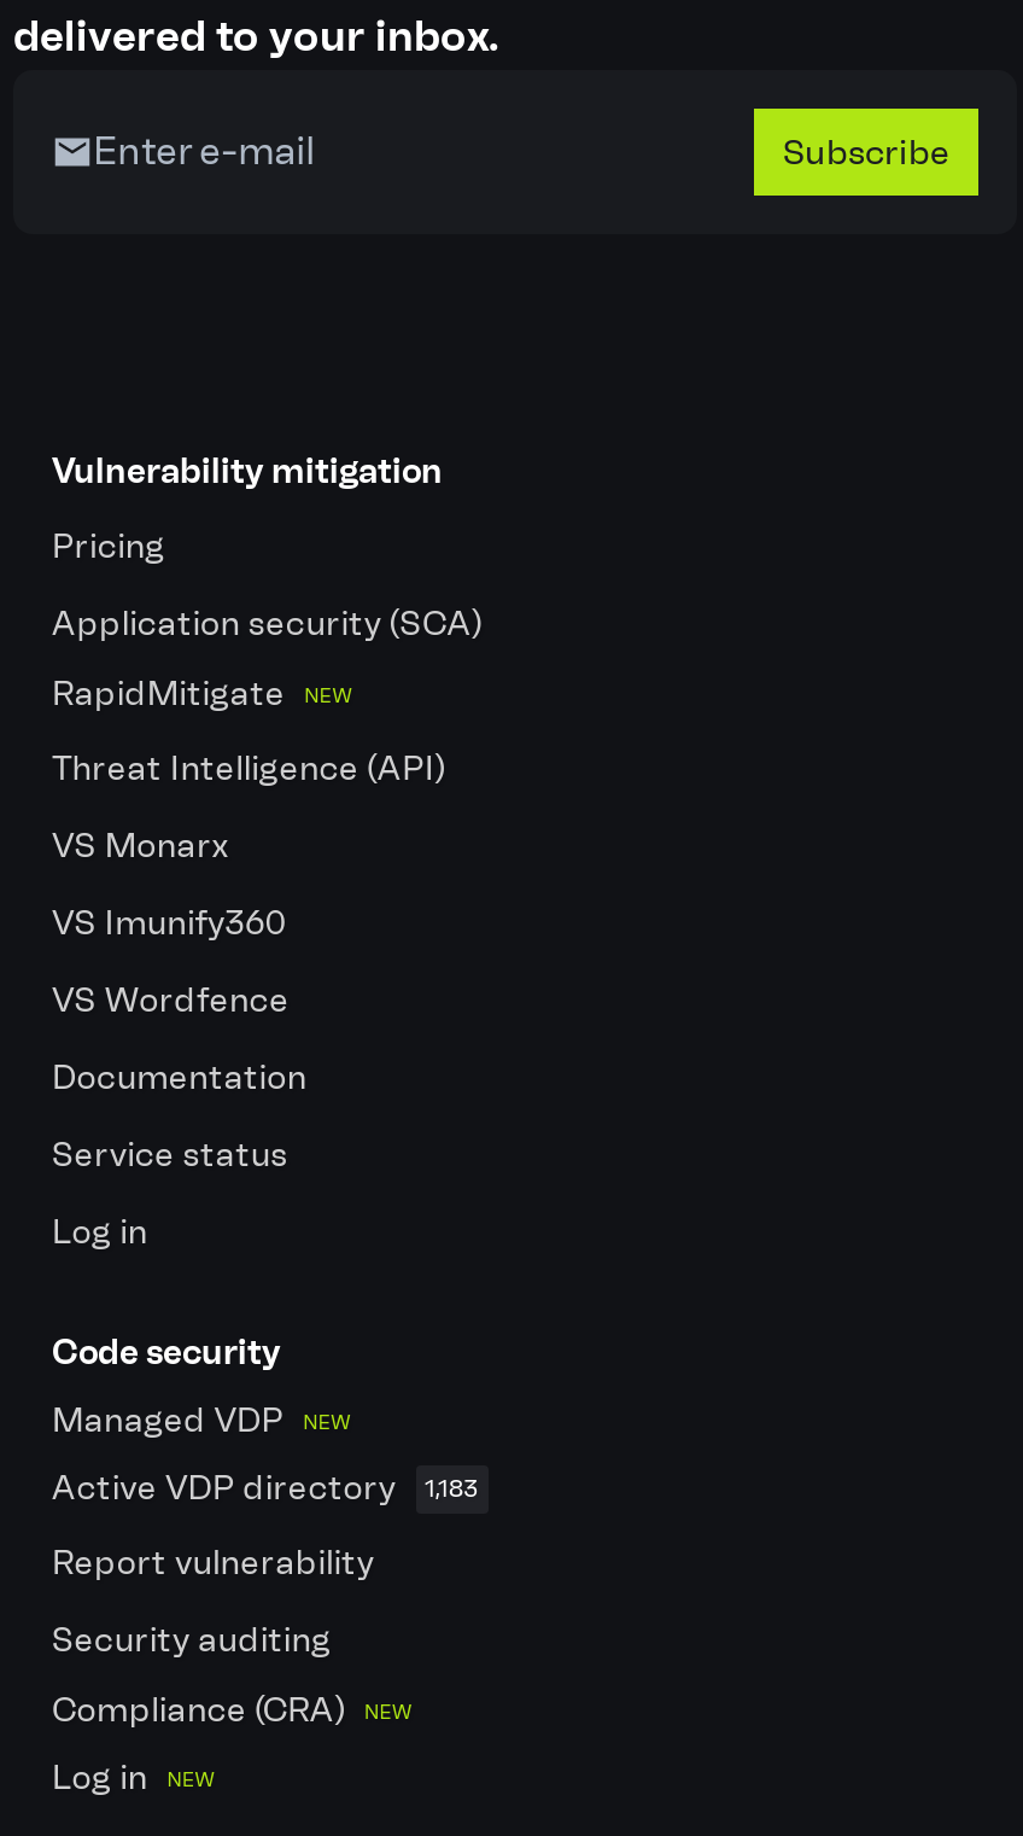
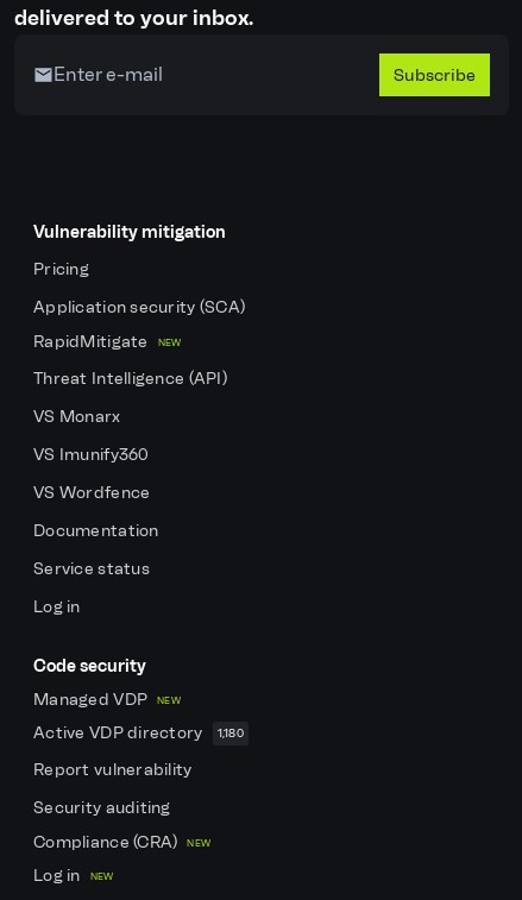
[52,1468,479,1509] Active VDP directory 1,183 -> [33,723,244,743] Active VDP directory 1,180

